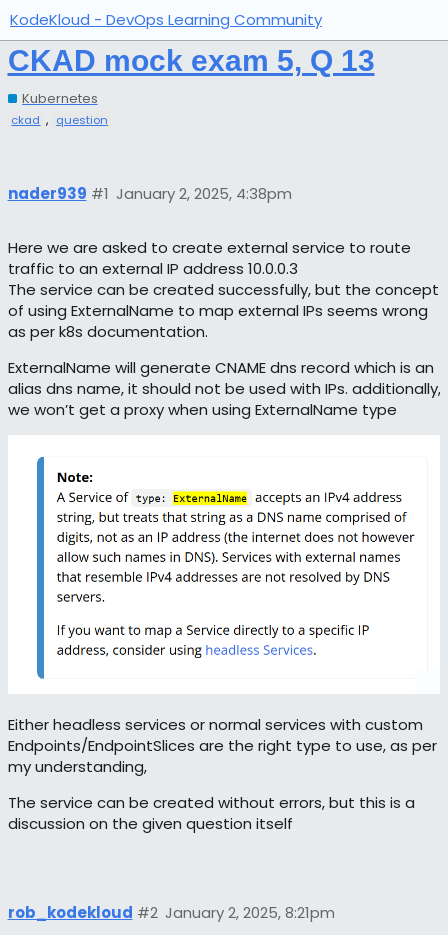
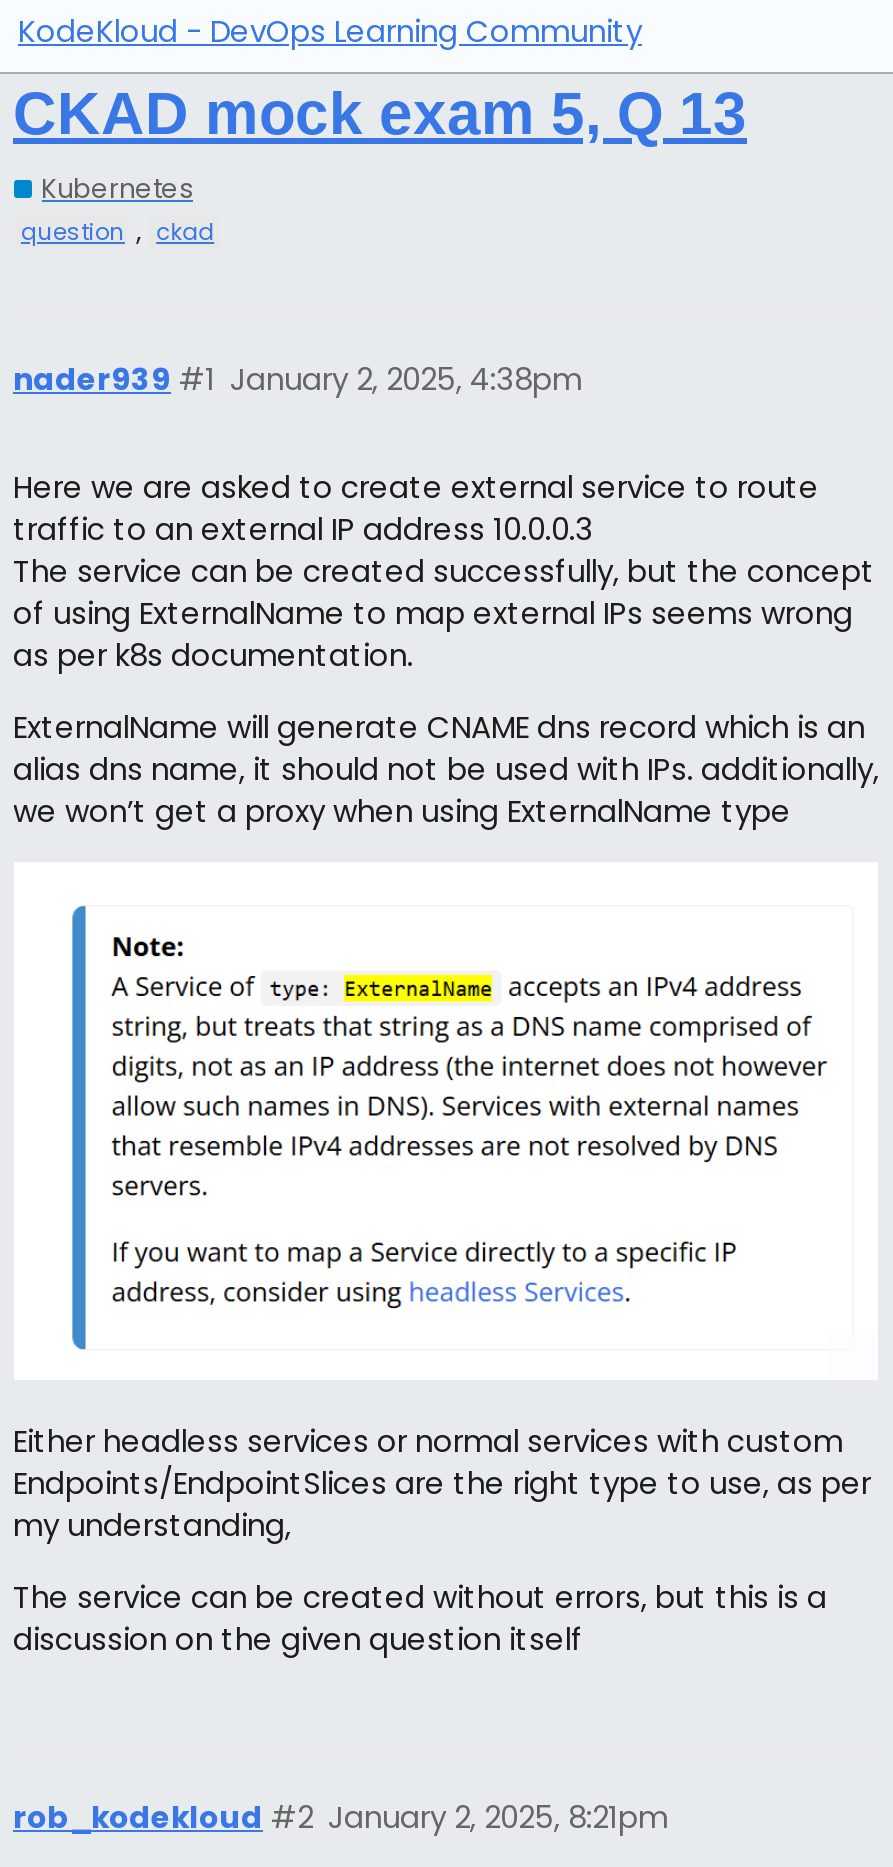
[11,110,108,129] ckad , question -> [21,211,214,249] question , ckad

